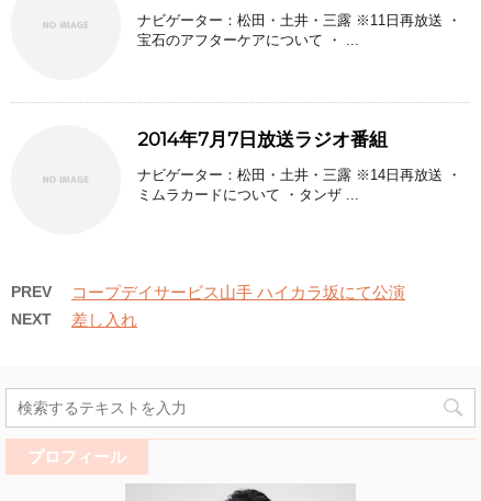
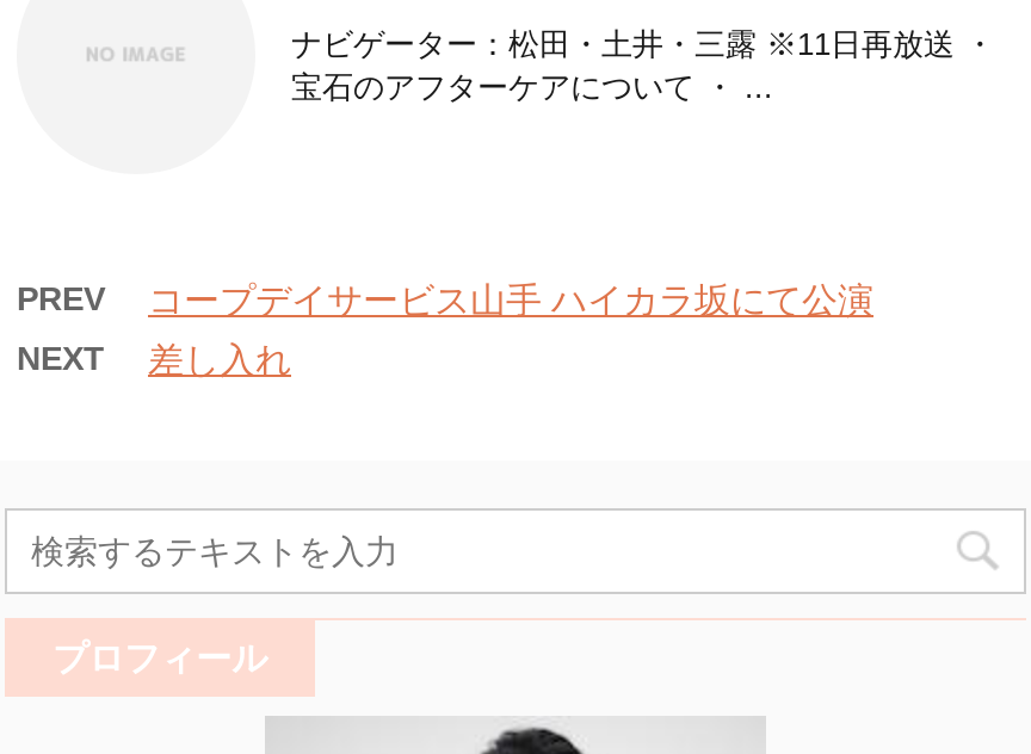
[137,128,461,203] 2014年7月7日放送ラジオ番組 | ナビゲーター：松田・土井・三露 ※14日再放送 ・ | ミムラカードについて ・タンザ ... -> none

